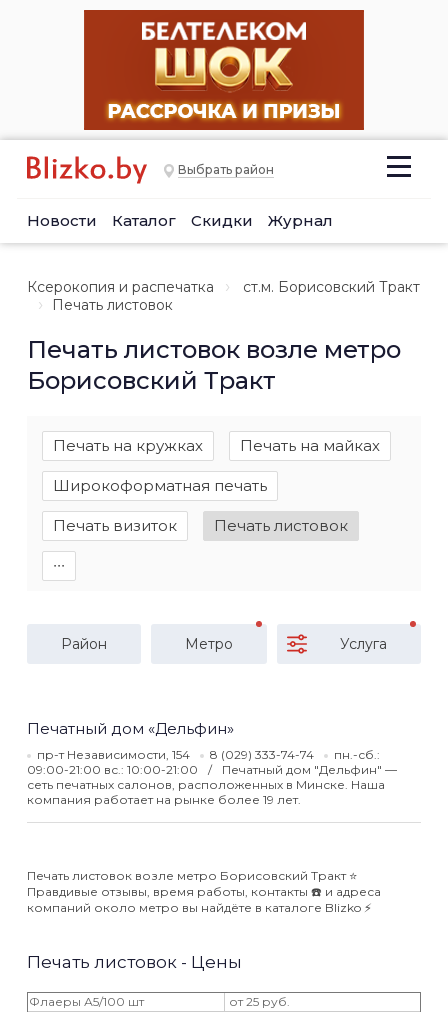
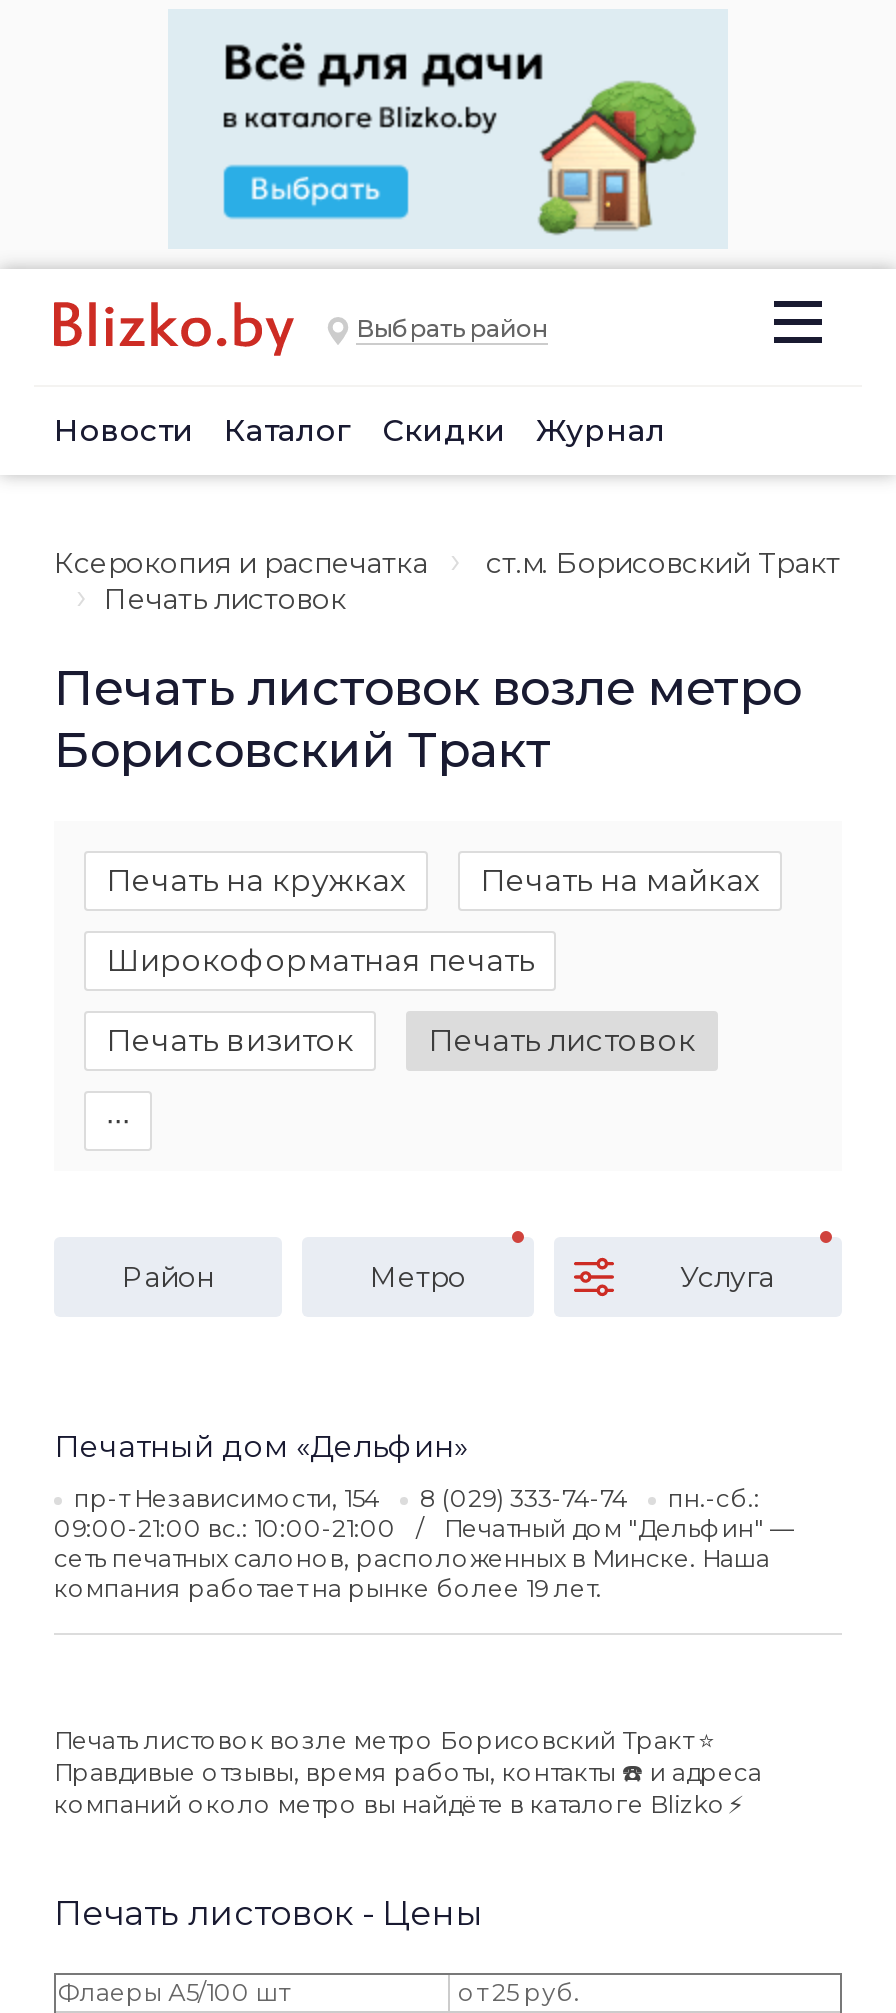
[83,9,365,131] [image] -> [168,9,728,249] [image]

